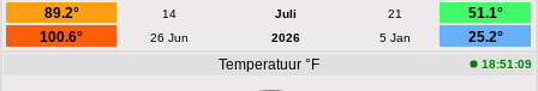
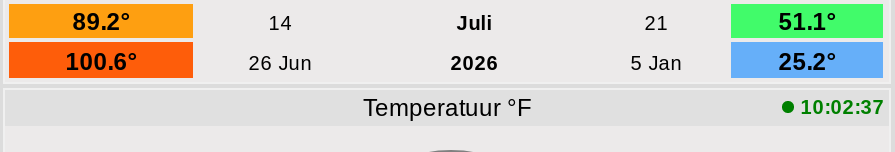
[478,57,532,71] 18:51:09 -> [795,96,885,118] 10:02:37

